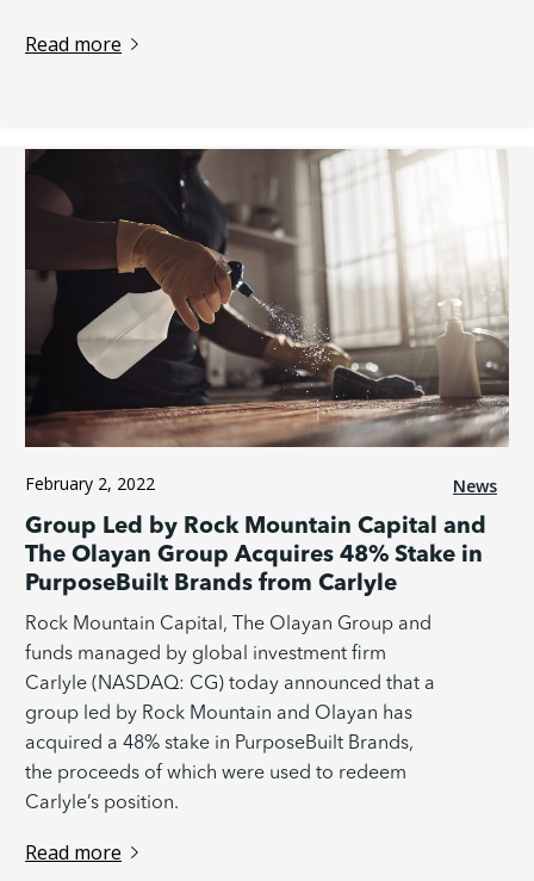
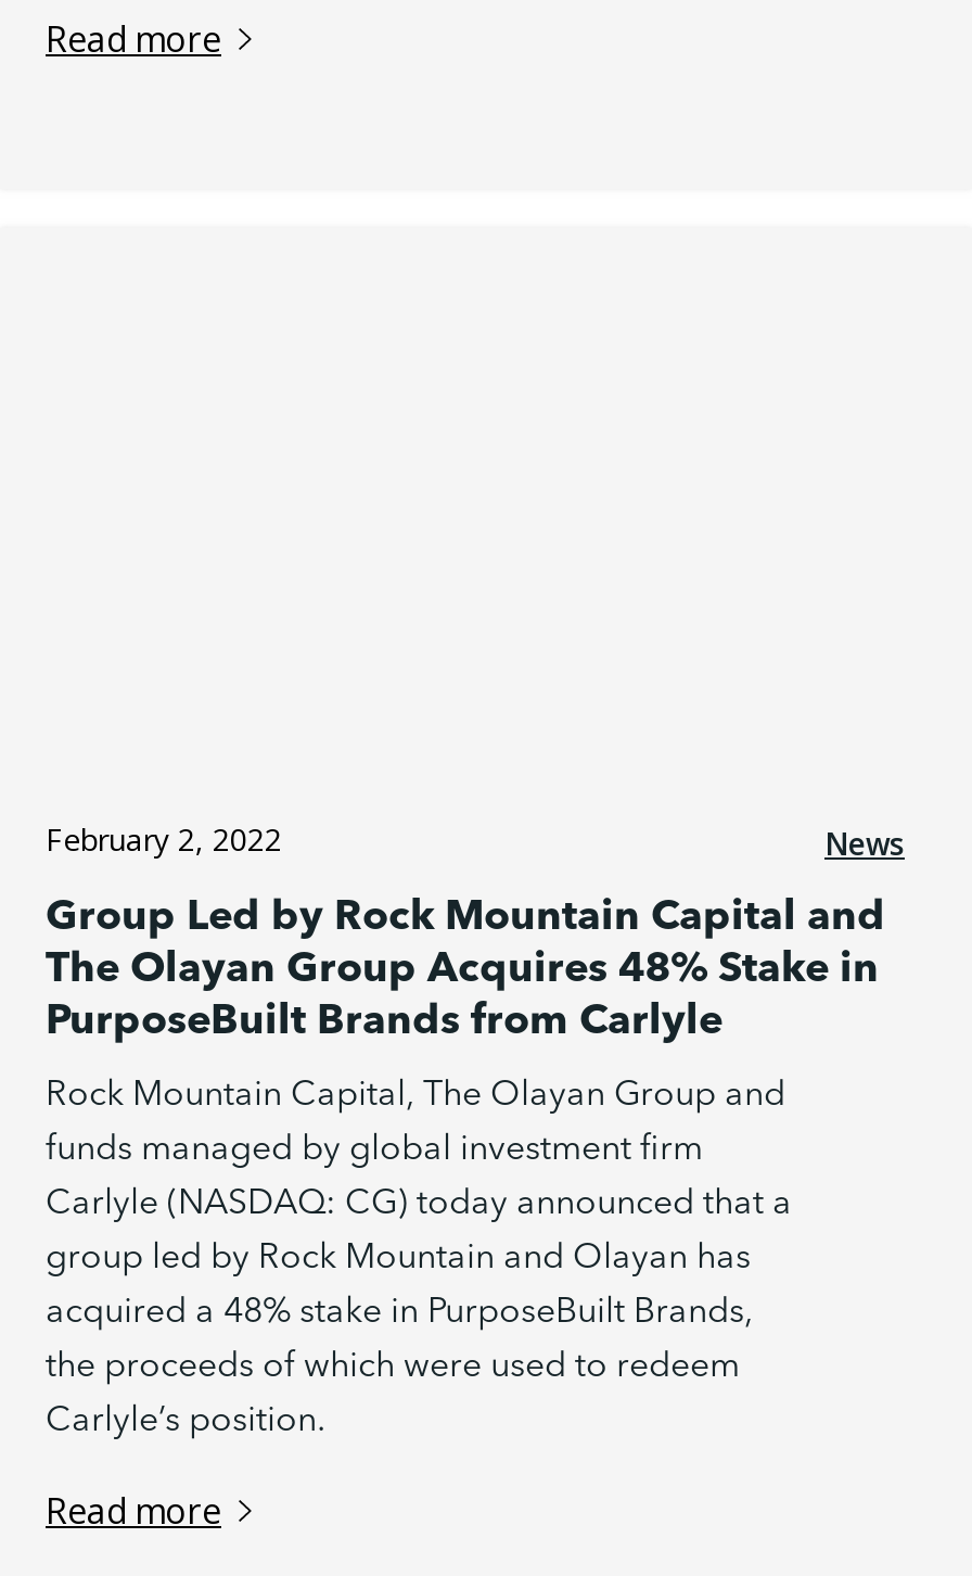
[24,148,510,448] [image] -> none

